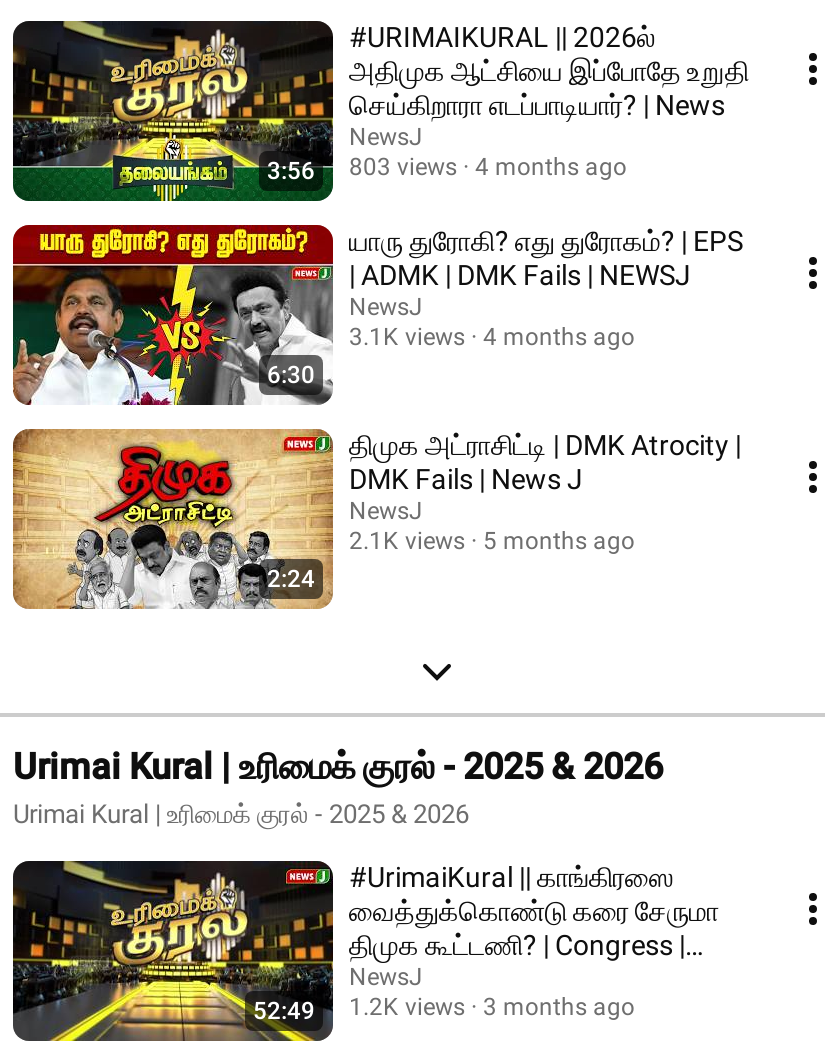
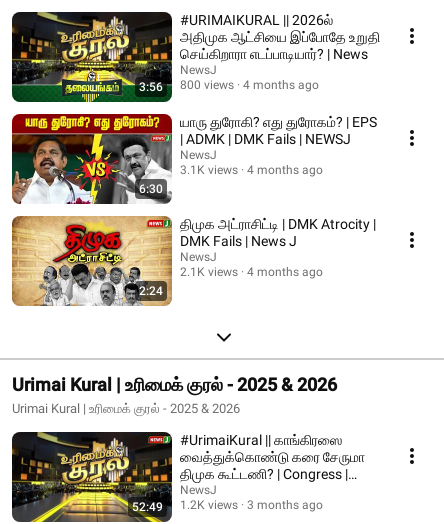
[267,153,627,185] 3:56 803 views 4 months ago -> [139,78,319,94] 3:56 800 views 4 months ago
[349,527,635,555] 2.1K views 5 months ago -> [180,265,323,279] 2.1K views 4 months ago

